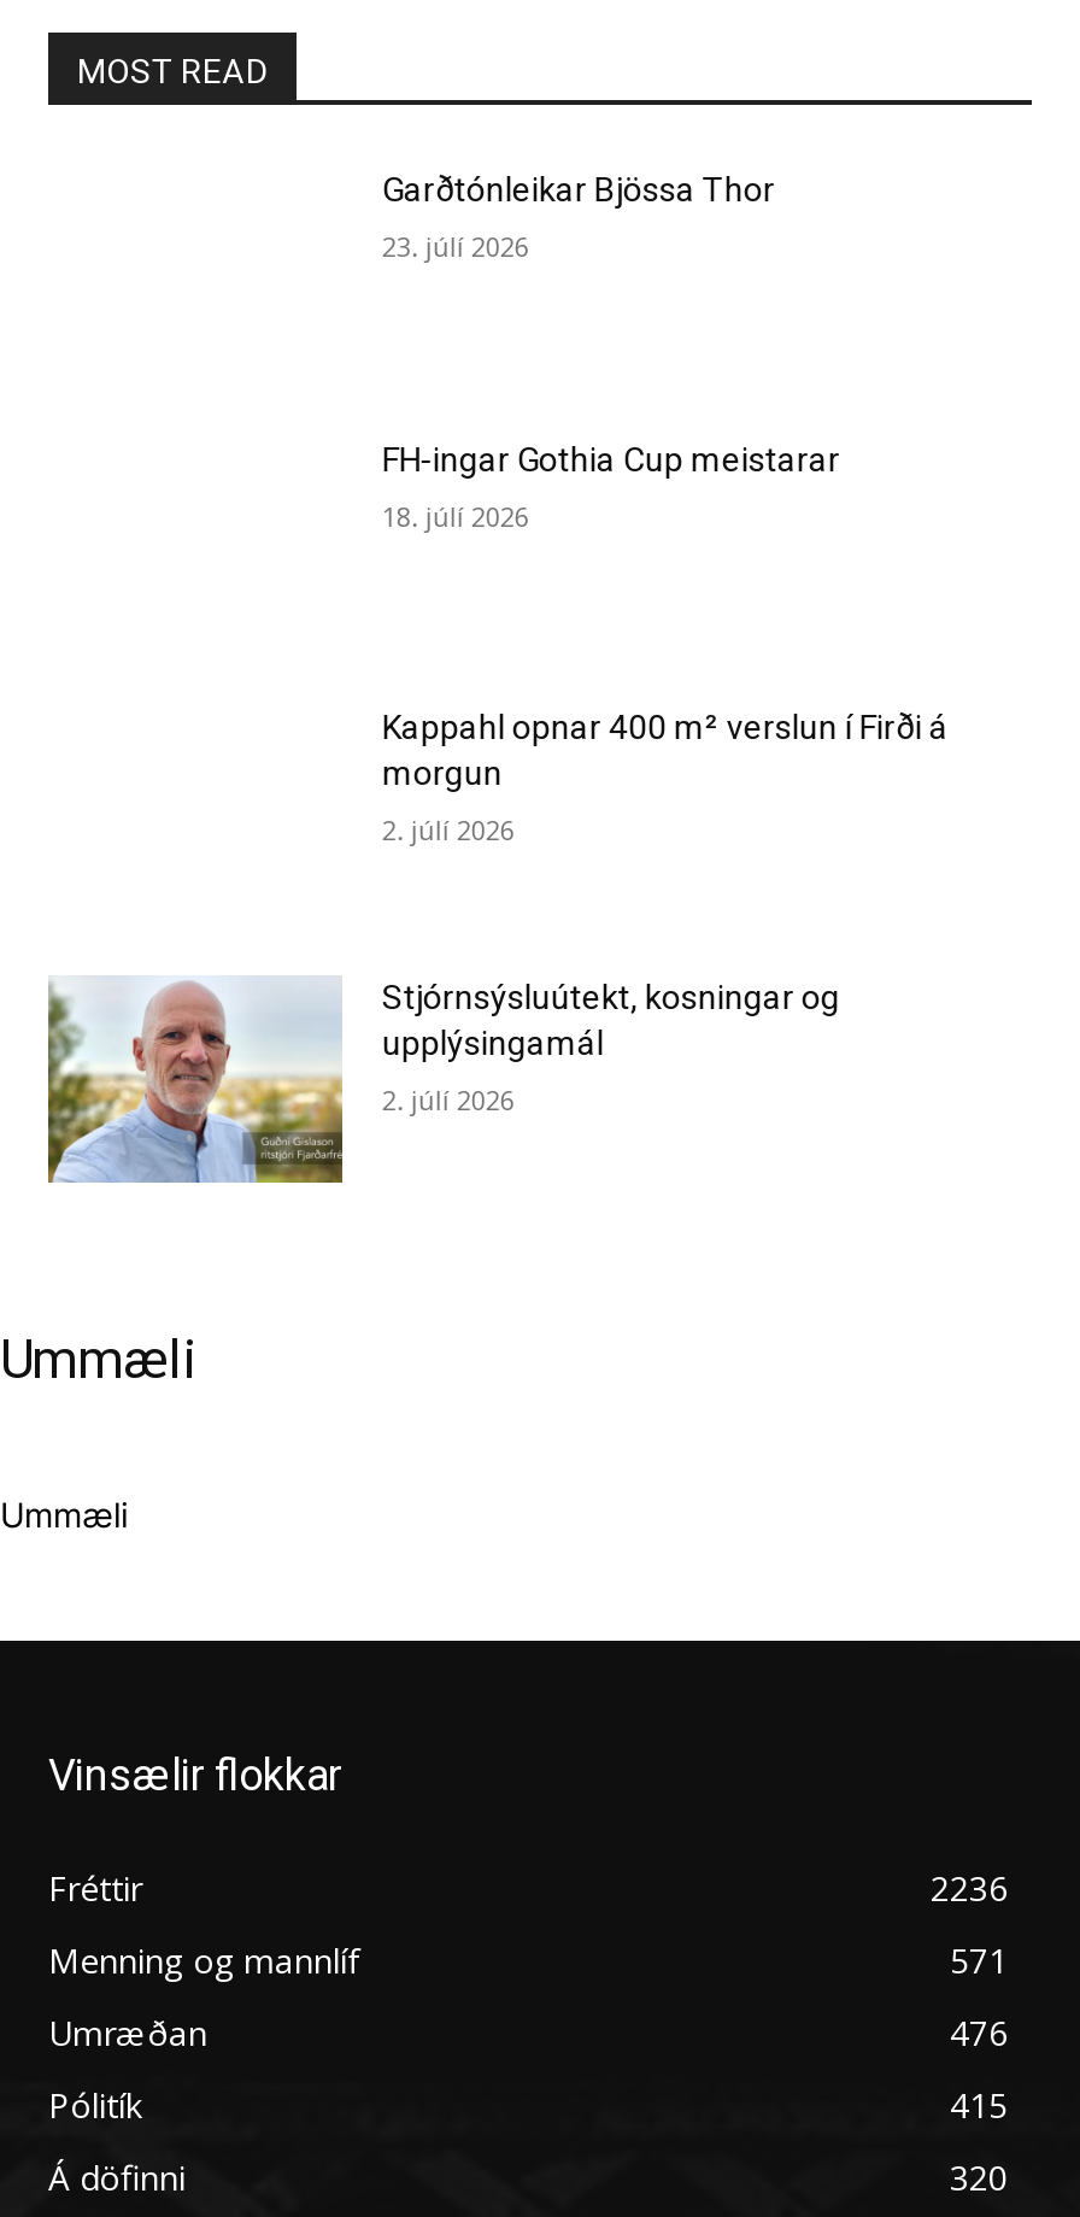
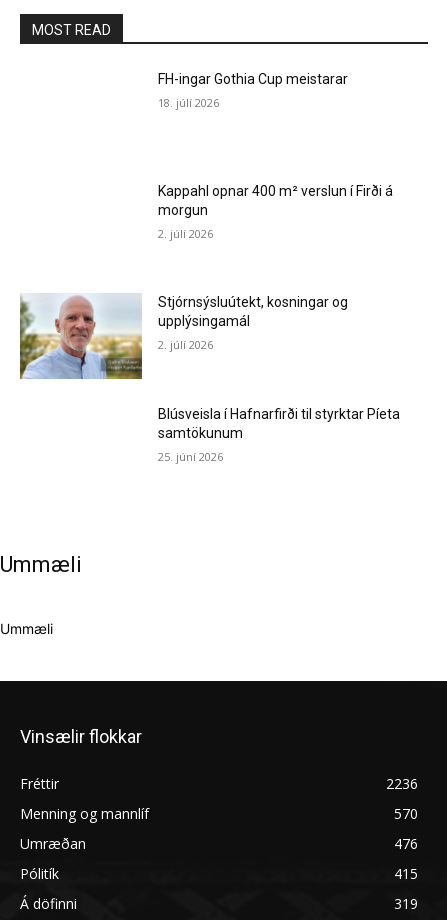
[382,170,775,264] Garðtónleikar Bjössa Thor | 23. júlí 2026 -> none
moved [43,439,840,1185] -> [18,71,348,380]: [image] | FH-ingar Gothia Cup meistarar | 18. júlí 2026 | morgun | 2. júlí 2026 | Stjórnsýsluútekt, kosningar og | upplýsingamál | 2. júlí 2026
none -> [158,406,400,464] Blúsveisla í Hafnarfirði til styrktar Píeta | samtökunum | 25. júní 2026
[950,1937,1008,1982] 571 -> [394,804,418,823] 570
[950,2154,1008,2199] 320 -> [394,894,418,913] 319

